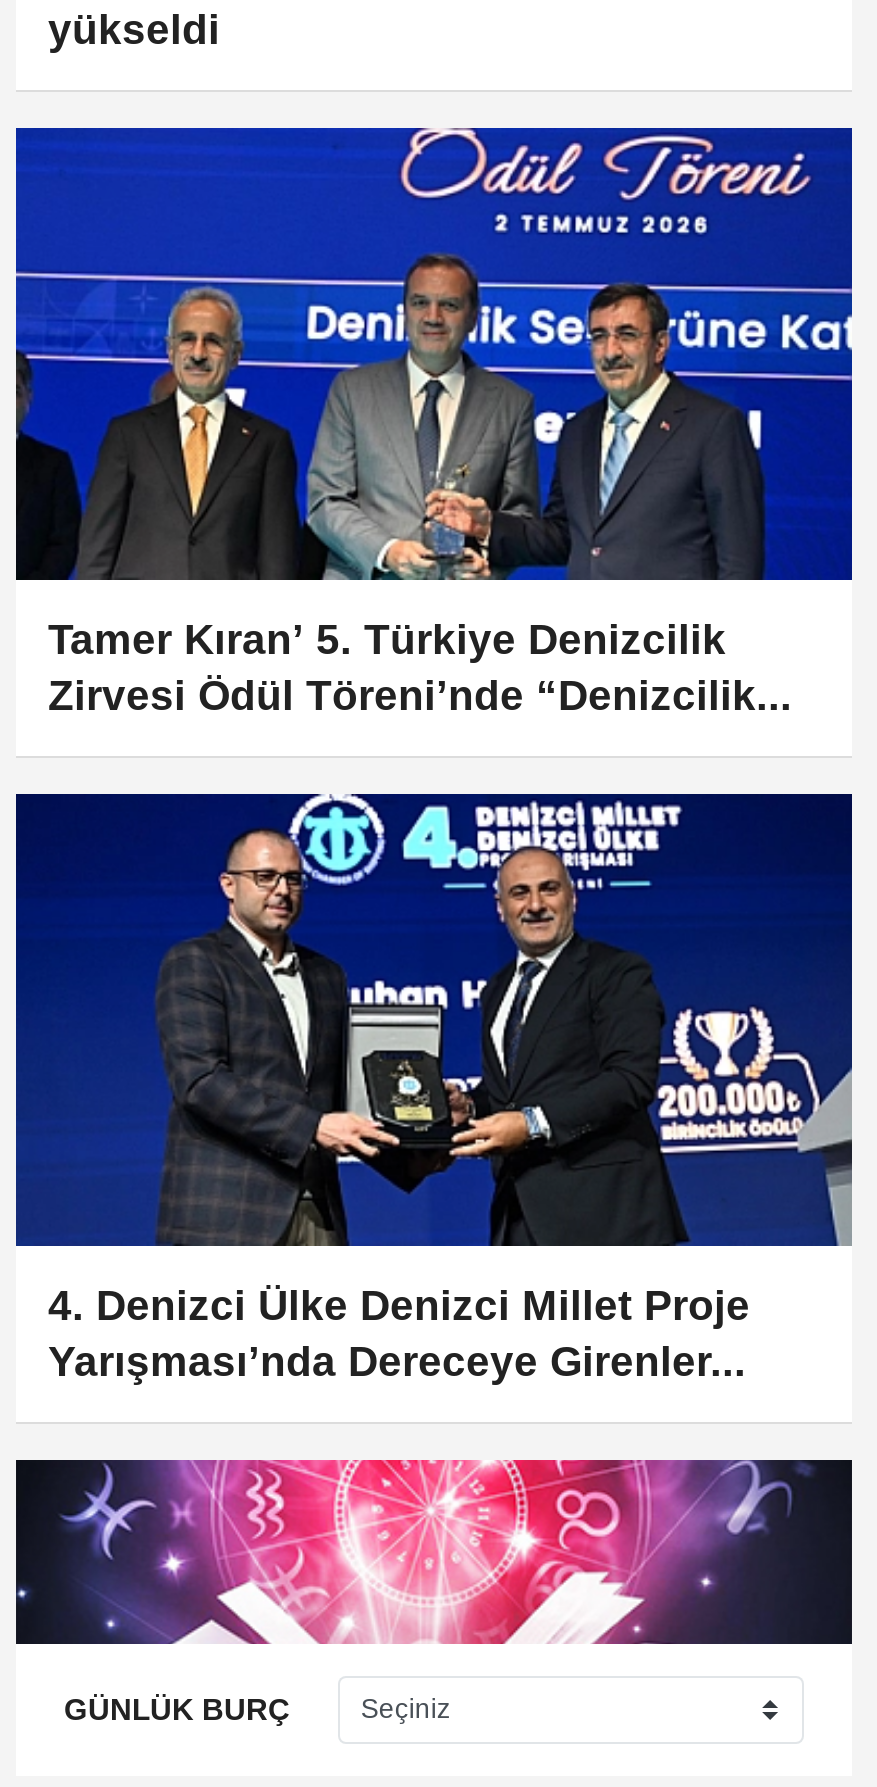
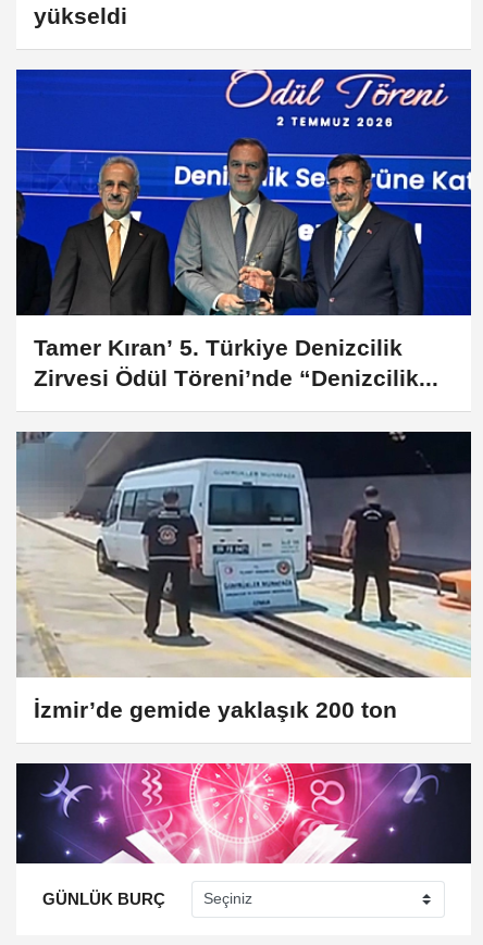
[14,792,854,1385] [image] | 4. Denizci Ülke Denizci Millet Proje | Yarışması’nda Dereceye Girenler... -> [16,431,472,722] [image] | İzmir’de gemide yaklaşık 200 ton

